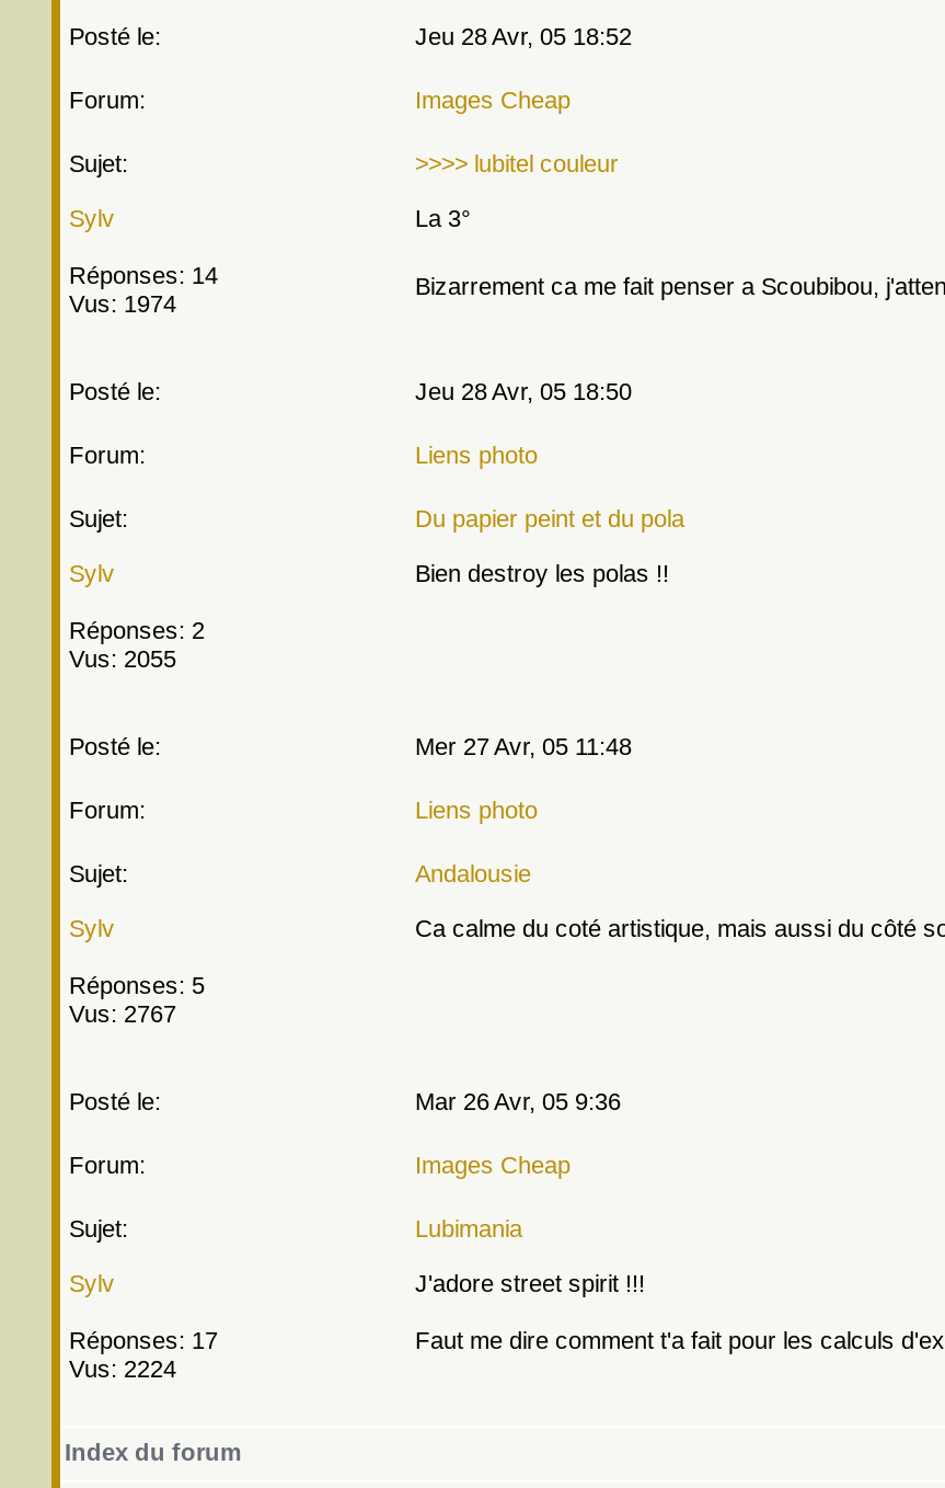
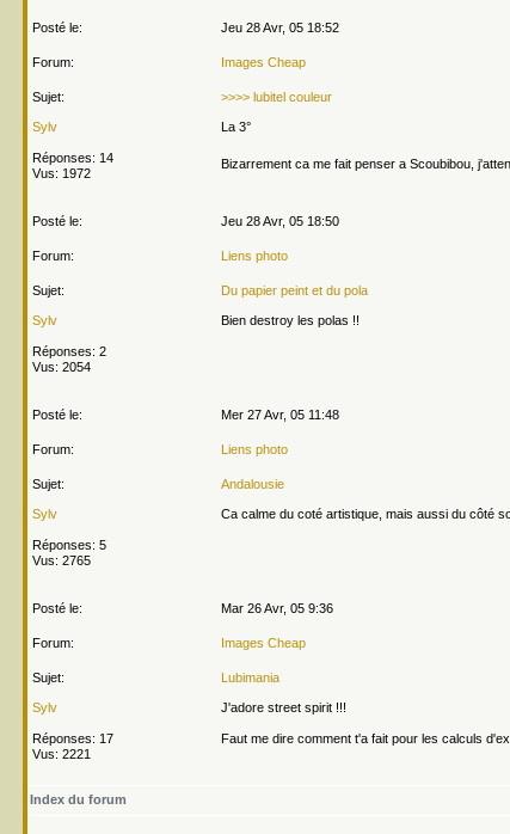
[69,290,176,317] Vus: 1974 -> [32,166,91,180] Vus: 1972
[69,645,176,672] Vus: 2055 -> [32,360,91,374] Vus: 2054
[69,1000,176,1027] Vus: 2767 -> [32,553,91,568] Vus: 2765
[69,1355,176,1382] Vus: 2224 -> [32,747,91,761] Vus: 2221

